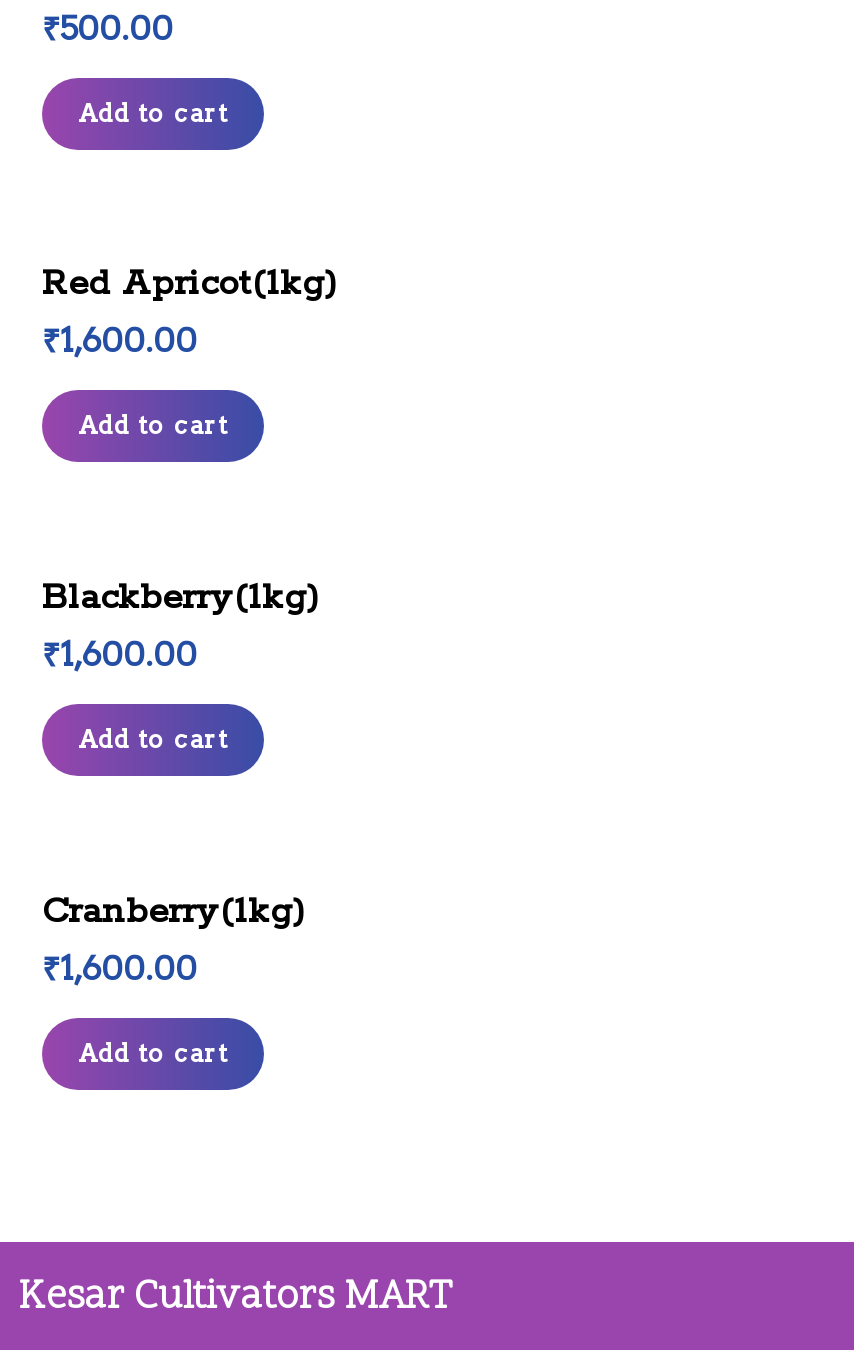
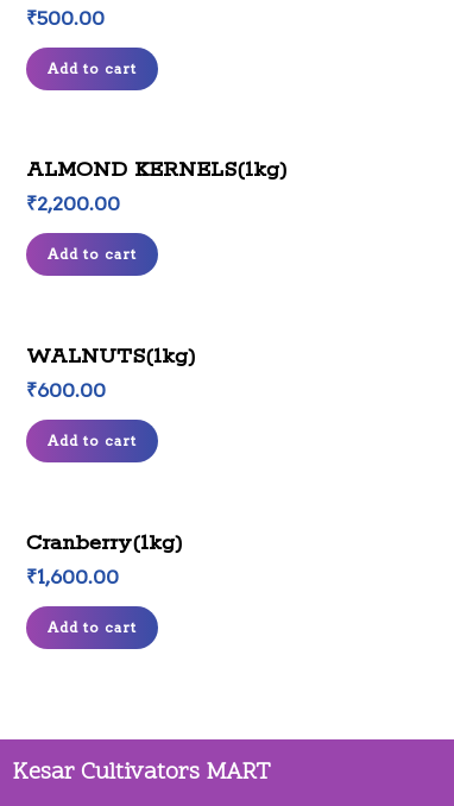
[42,263,338,361] Red Apricot(1kg) | ₹1,600.00 -> [26,157,288,216] ALMOND KERNELS(1kg) | ₹2,200.00
[42,577,320,675] Blackberry(1kg) | ₹1,600.00 -> [26,344,196,402] WALNUTS(1kg) | ₹600.00

